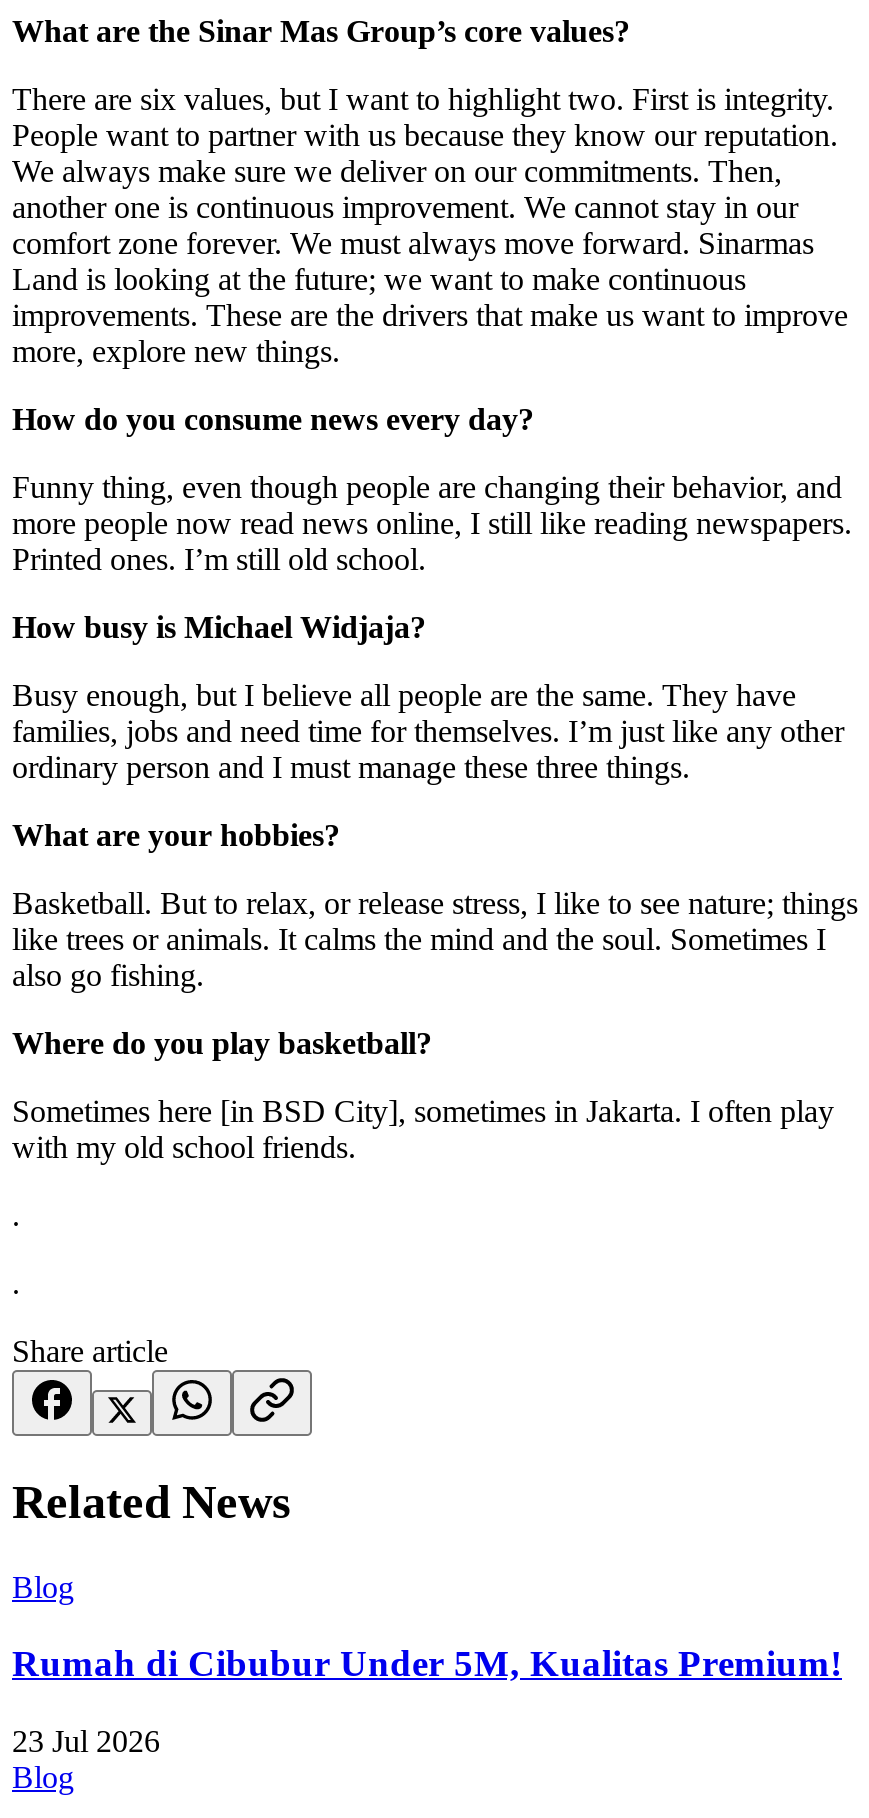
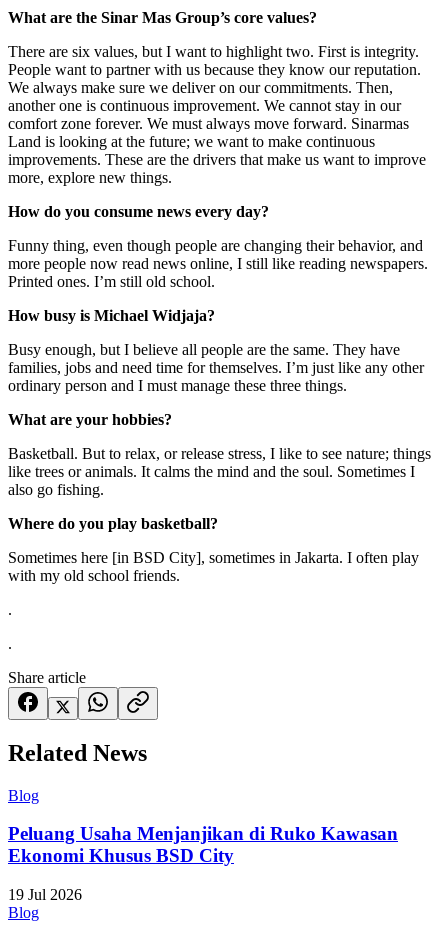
[12,1643,842,1685] Rumah di Cibubur Under 5M, Kualitas Premium! -> [8,823,398,866] Peluang Usaha Menjanjikan di Ruko Kawasan | Ekonomi Khusus BSD City
[12,1724,160,1758] 23 Jul 2026 -> [8,886,82,903] 19 Jul 2026

